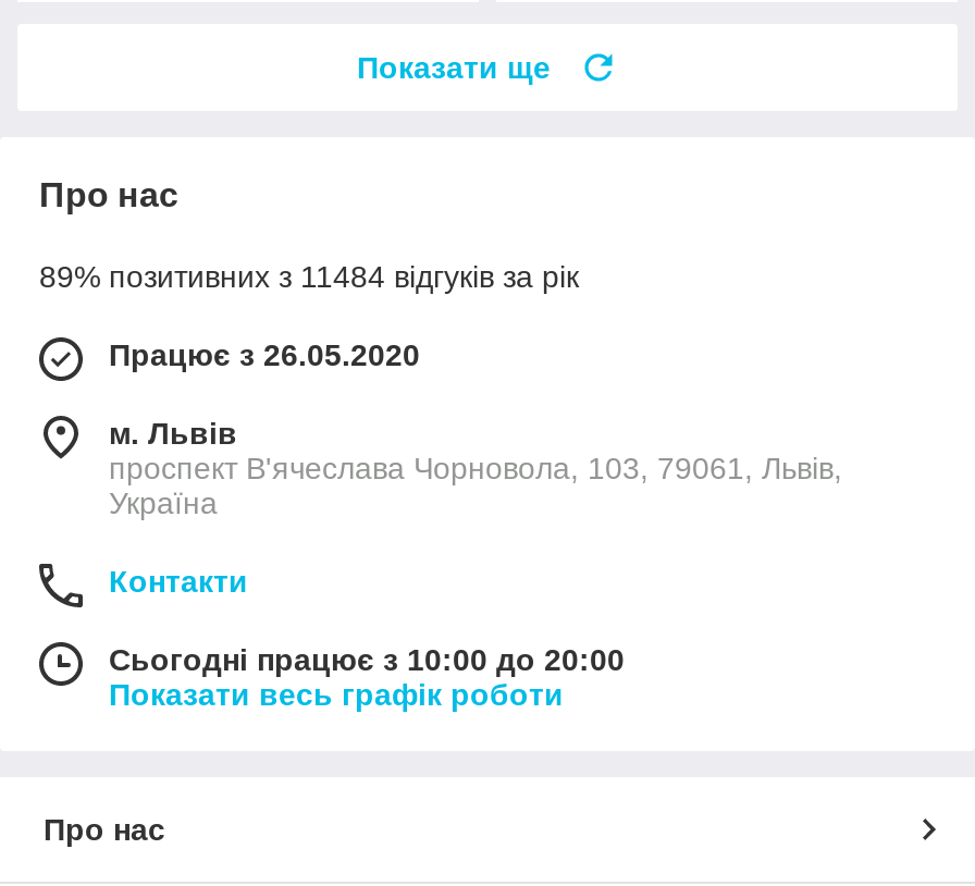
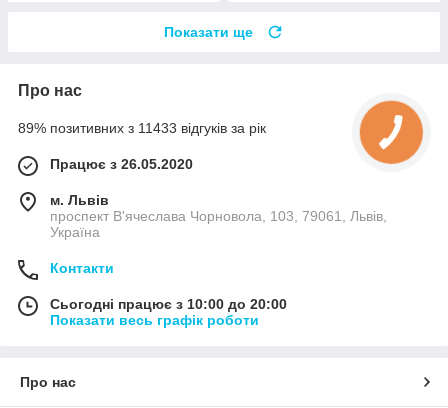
none -> [358,99,425,166] [image]
[39,259,579,294] 89% позитивних з 11484 відгуків за рік -> [18,120,266,136] 89% позитивних з 11433 відгуків за рік

